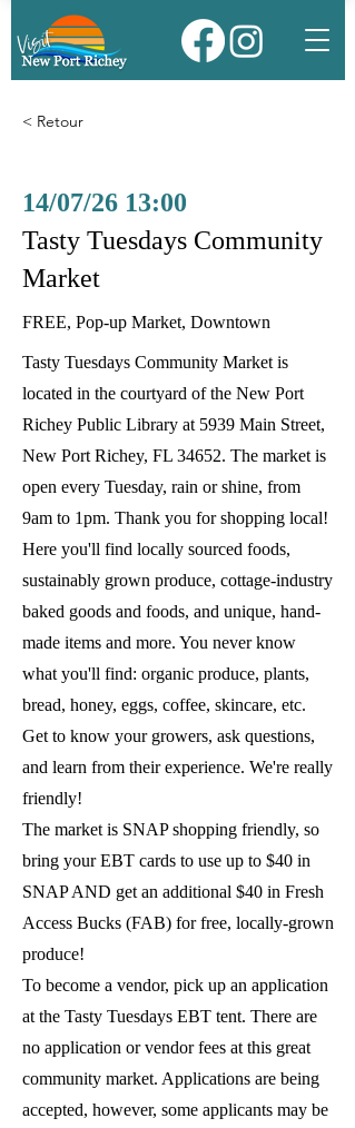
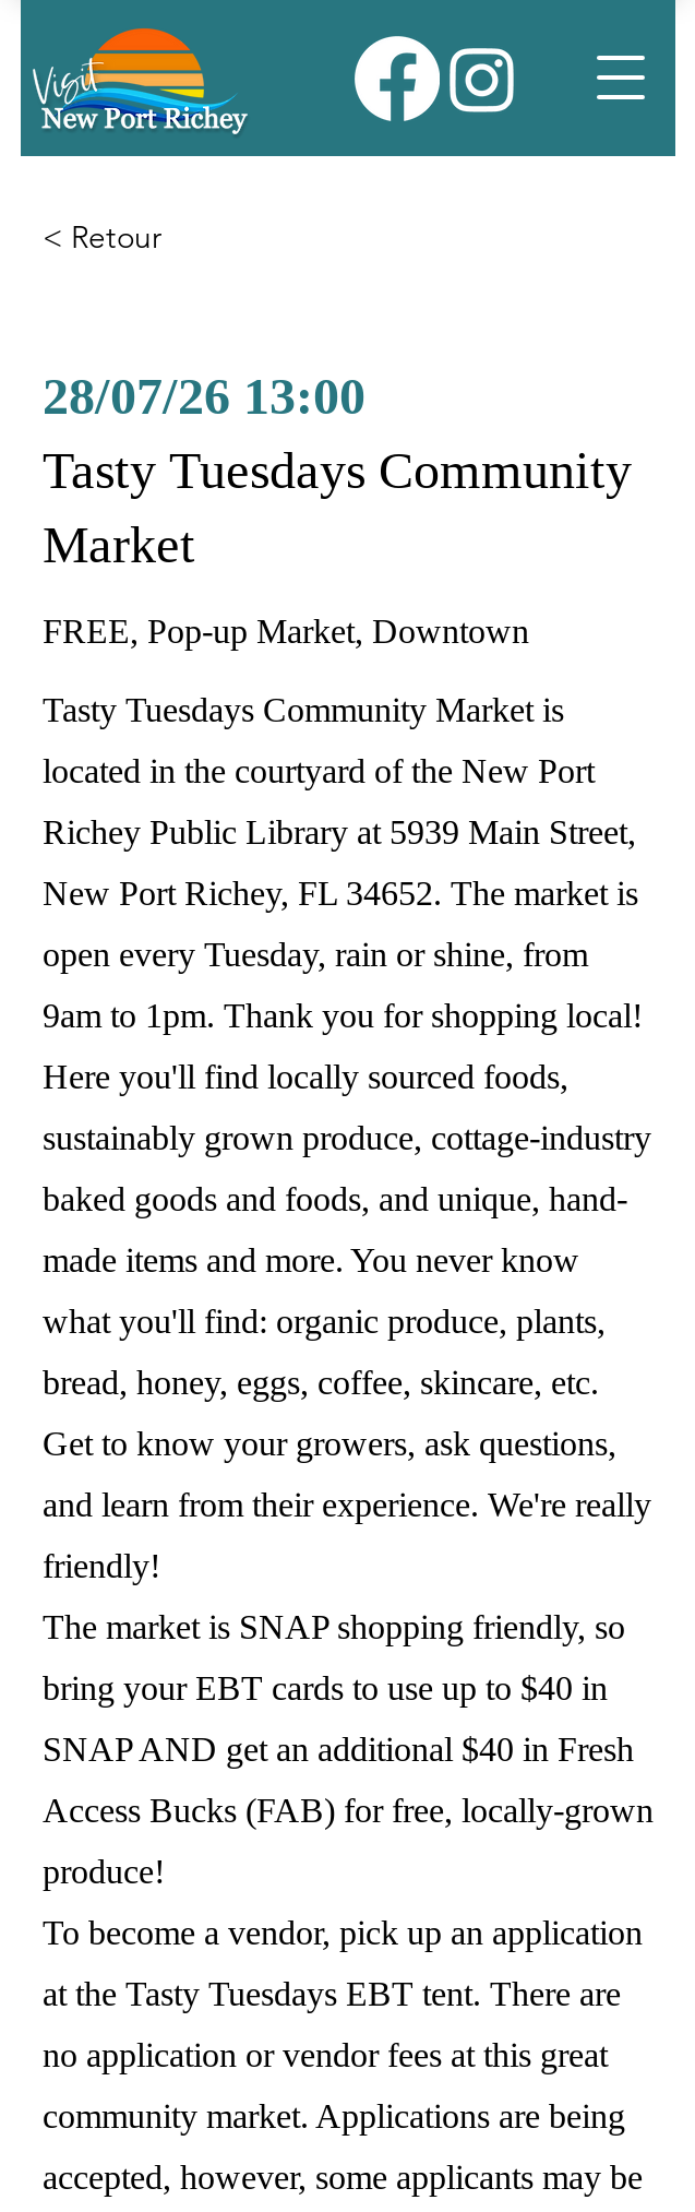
[22,188,187,217] 14/07/26 13:00 -> [43,368,366,425] 28/07/26 13:00

